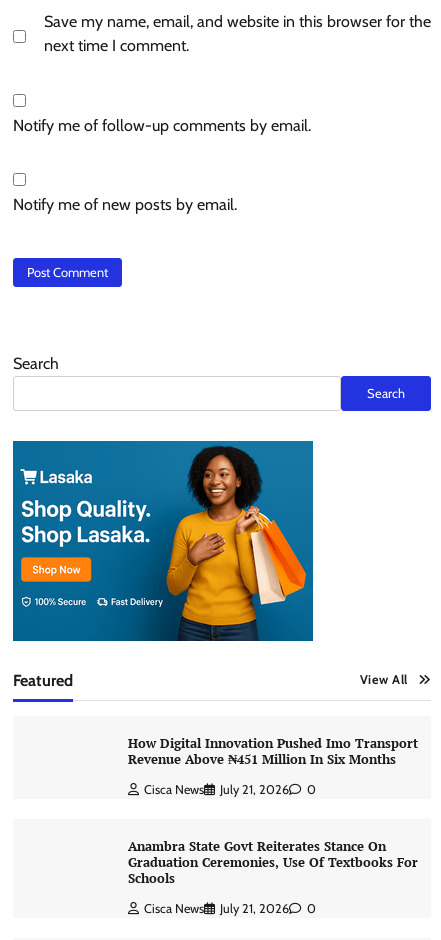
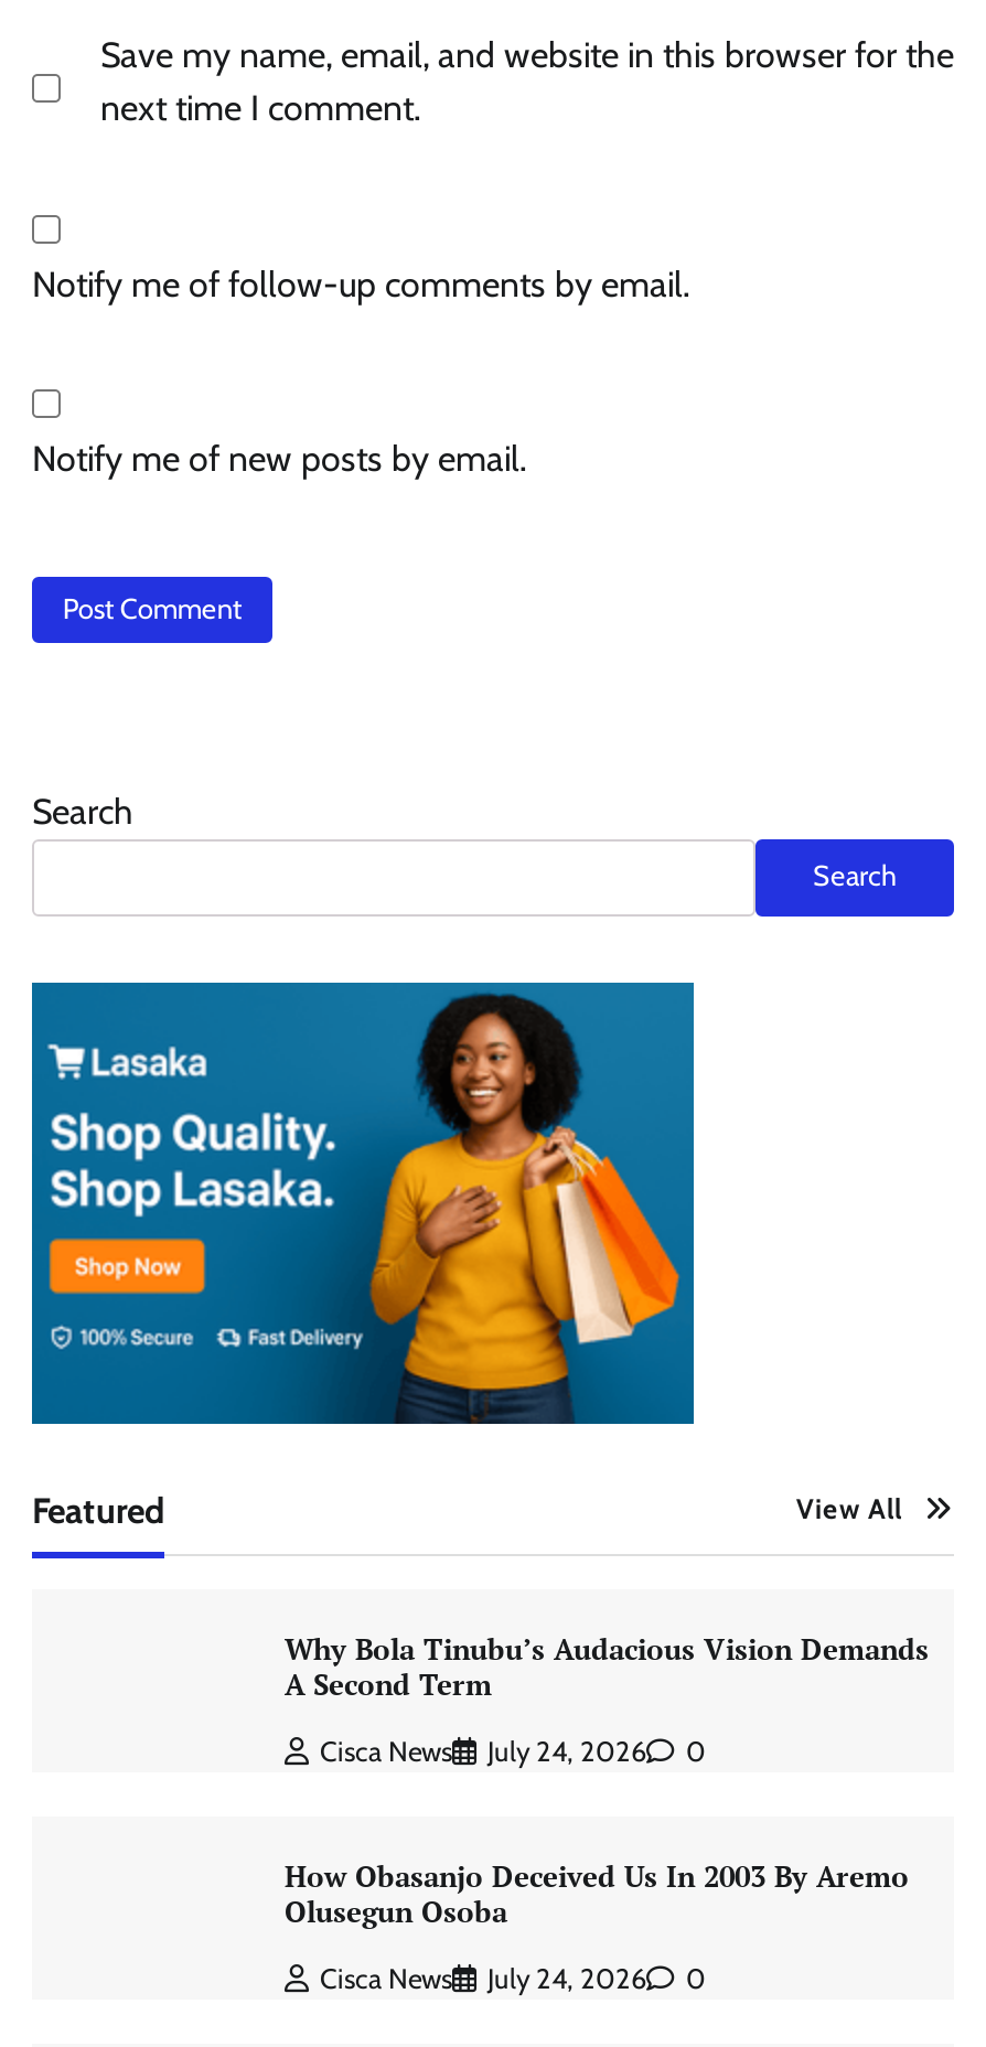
[127,735,417,768] How Digital Innovation Pushed Imo Transport | Revenue Above ₦451 Million In Six Months -> [285,1631,929,1704] Why Bola Tinubu’s Audacious Vision Demands | A Second Term
[219,782,288,797] July 21, 2026 -> [487,1734,646,1768] July 24, 2026
[127,838,417,887] Anambra State Govt Reiterates Stance On | Graduation Ceremonies, Use Of Textbooks For | Schools -> [285,1858,909,1931] How Obasanjo Deceived Us In 2003 By Aremo | Olusegun Osoba
[219,901,288,916] July 21, 2026 -> [487,1961,646,1995] July 24, 2026

